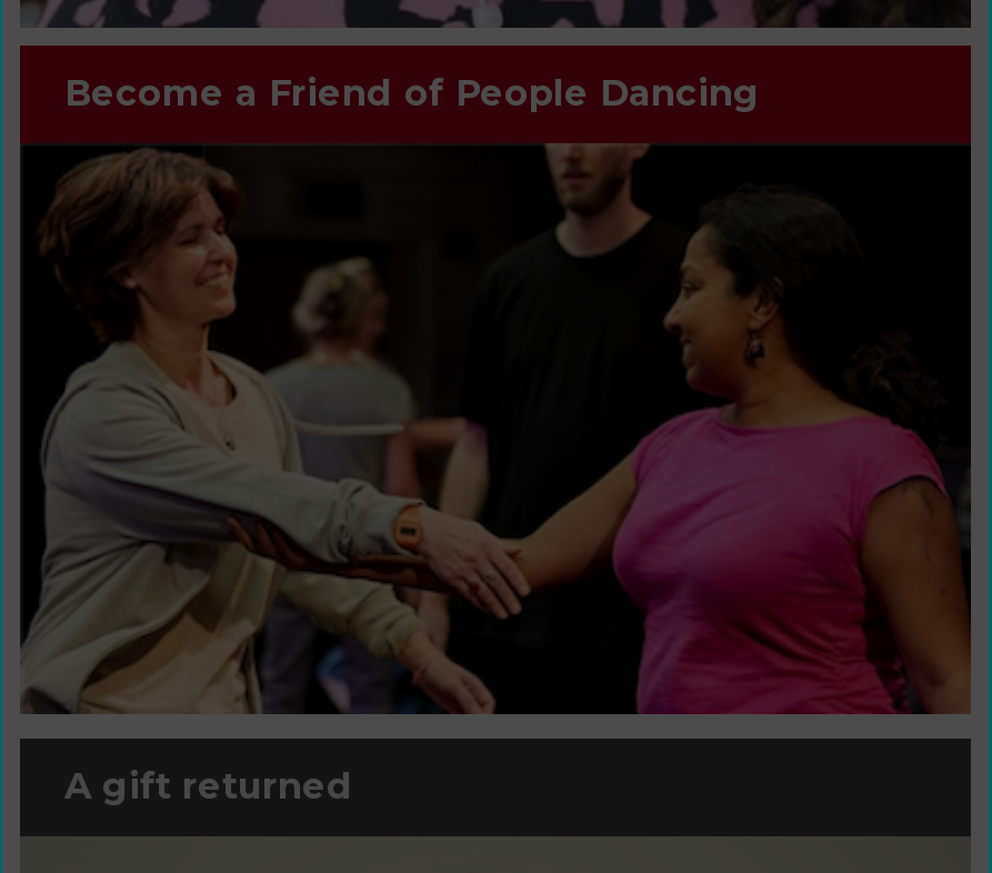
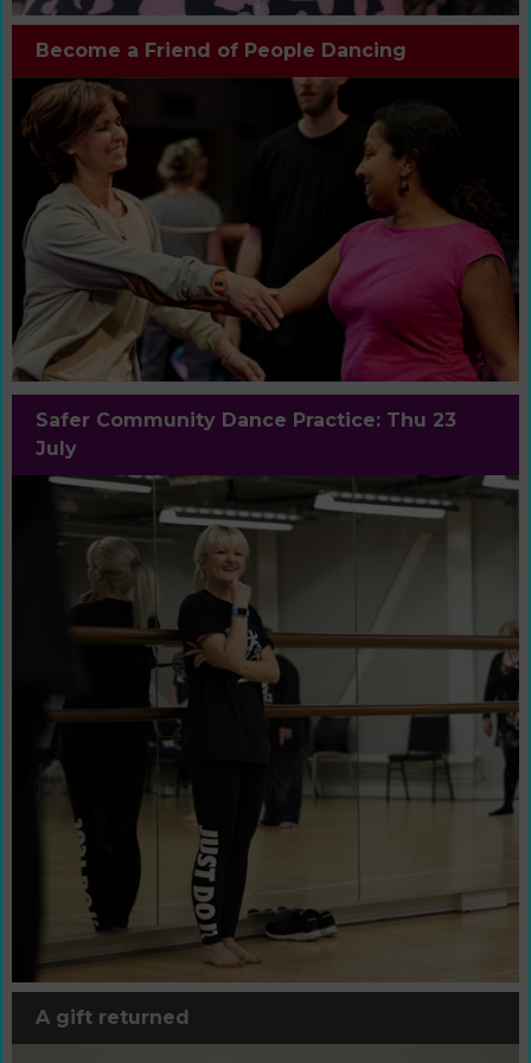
none -> [12,393,519,982] [image] | Safer Community Dance Practice: Thu 23 | July

